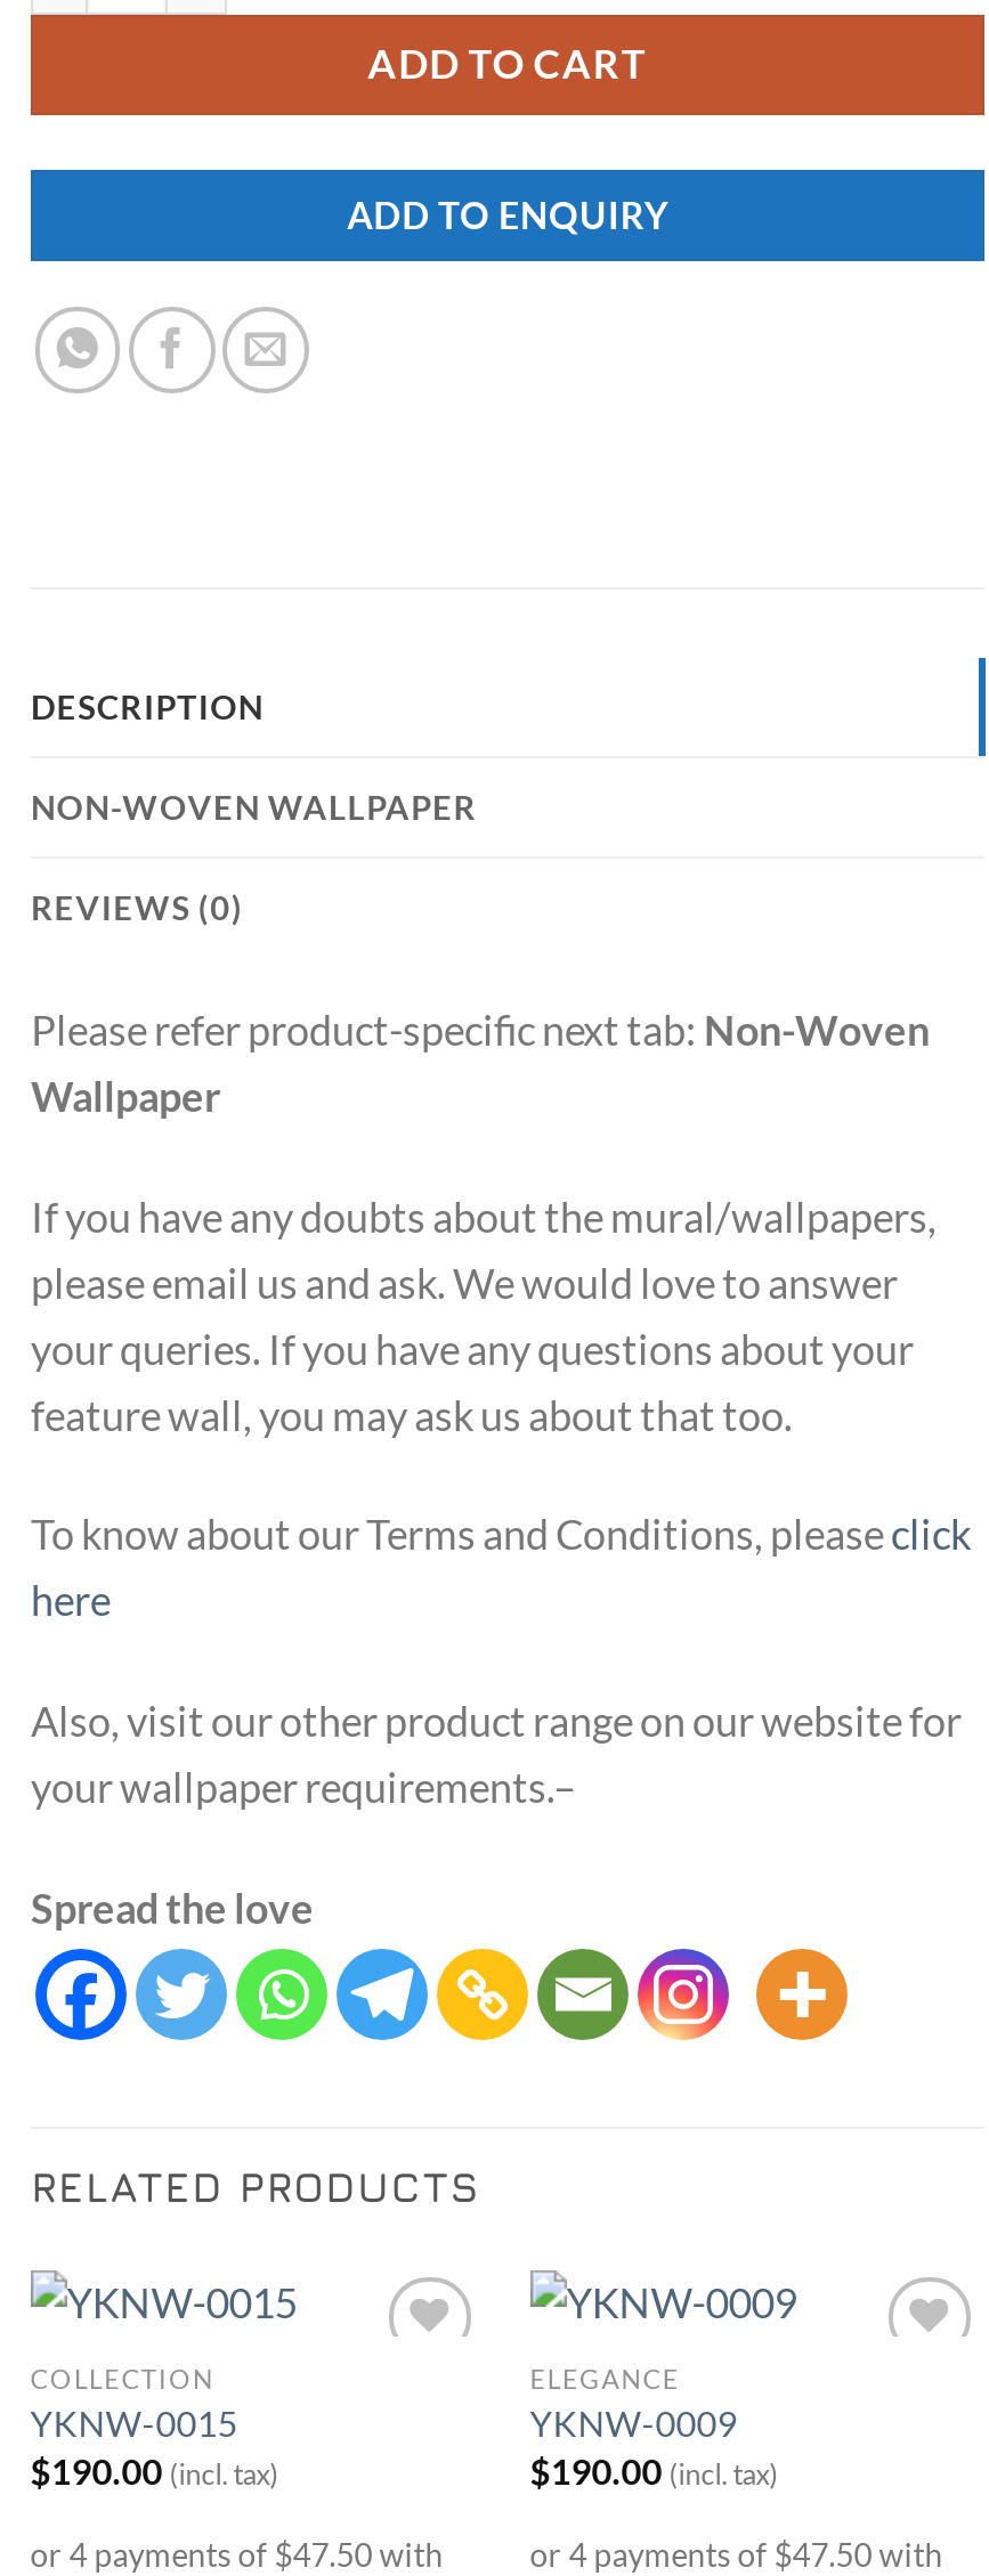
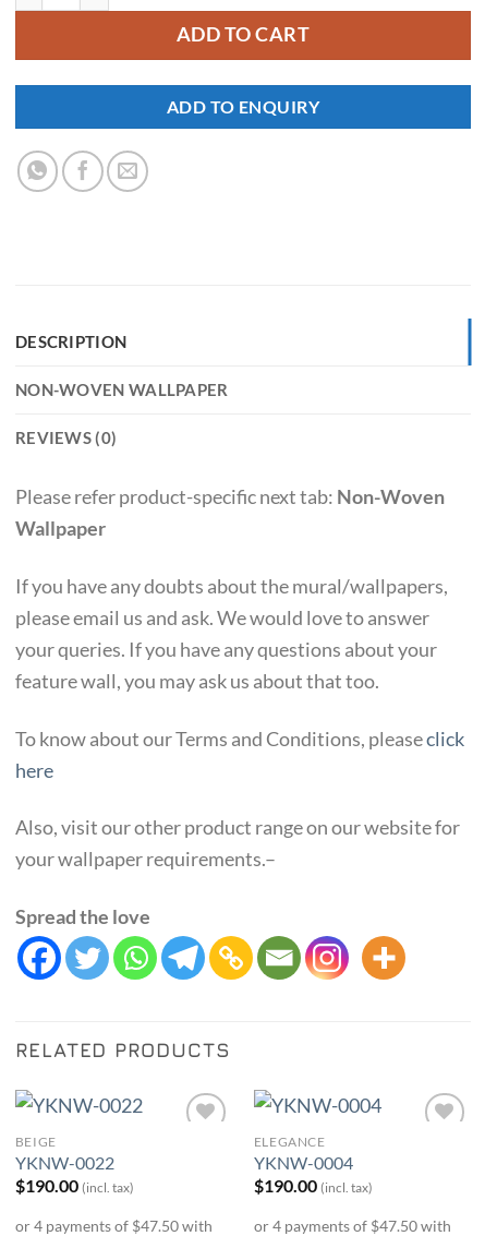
[30,2363,238,2444] COLLECTION | YKNW-0015 -> [15,1134,114,1173] BEIGE | YKNW-0022
[530,2403,738,2444] YKNW-0009 -> [254,1153,353,1173] YKNW-0004

